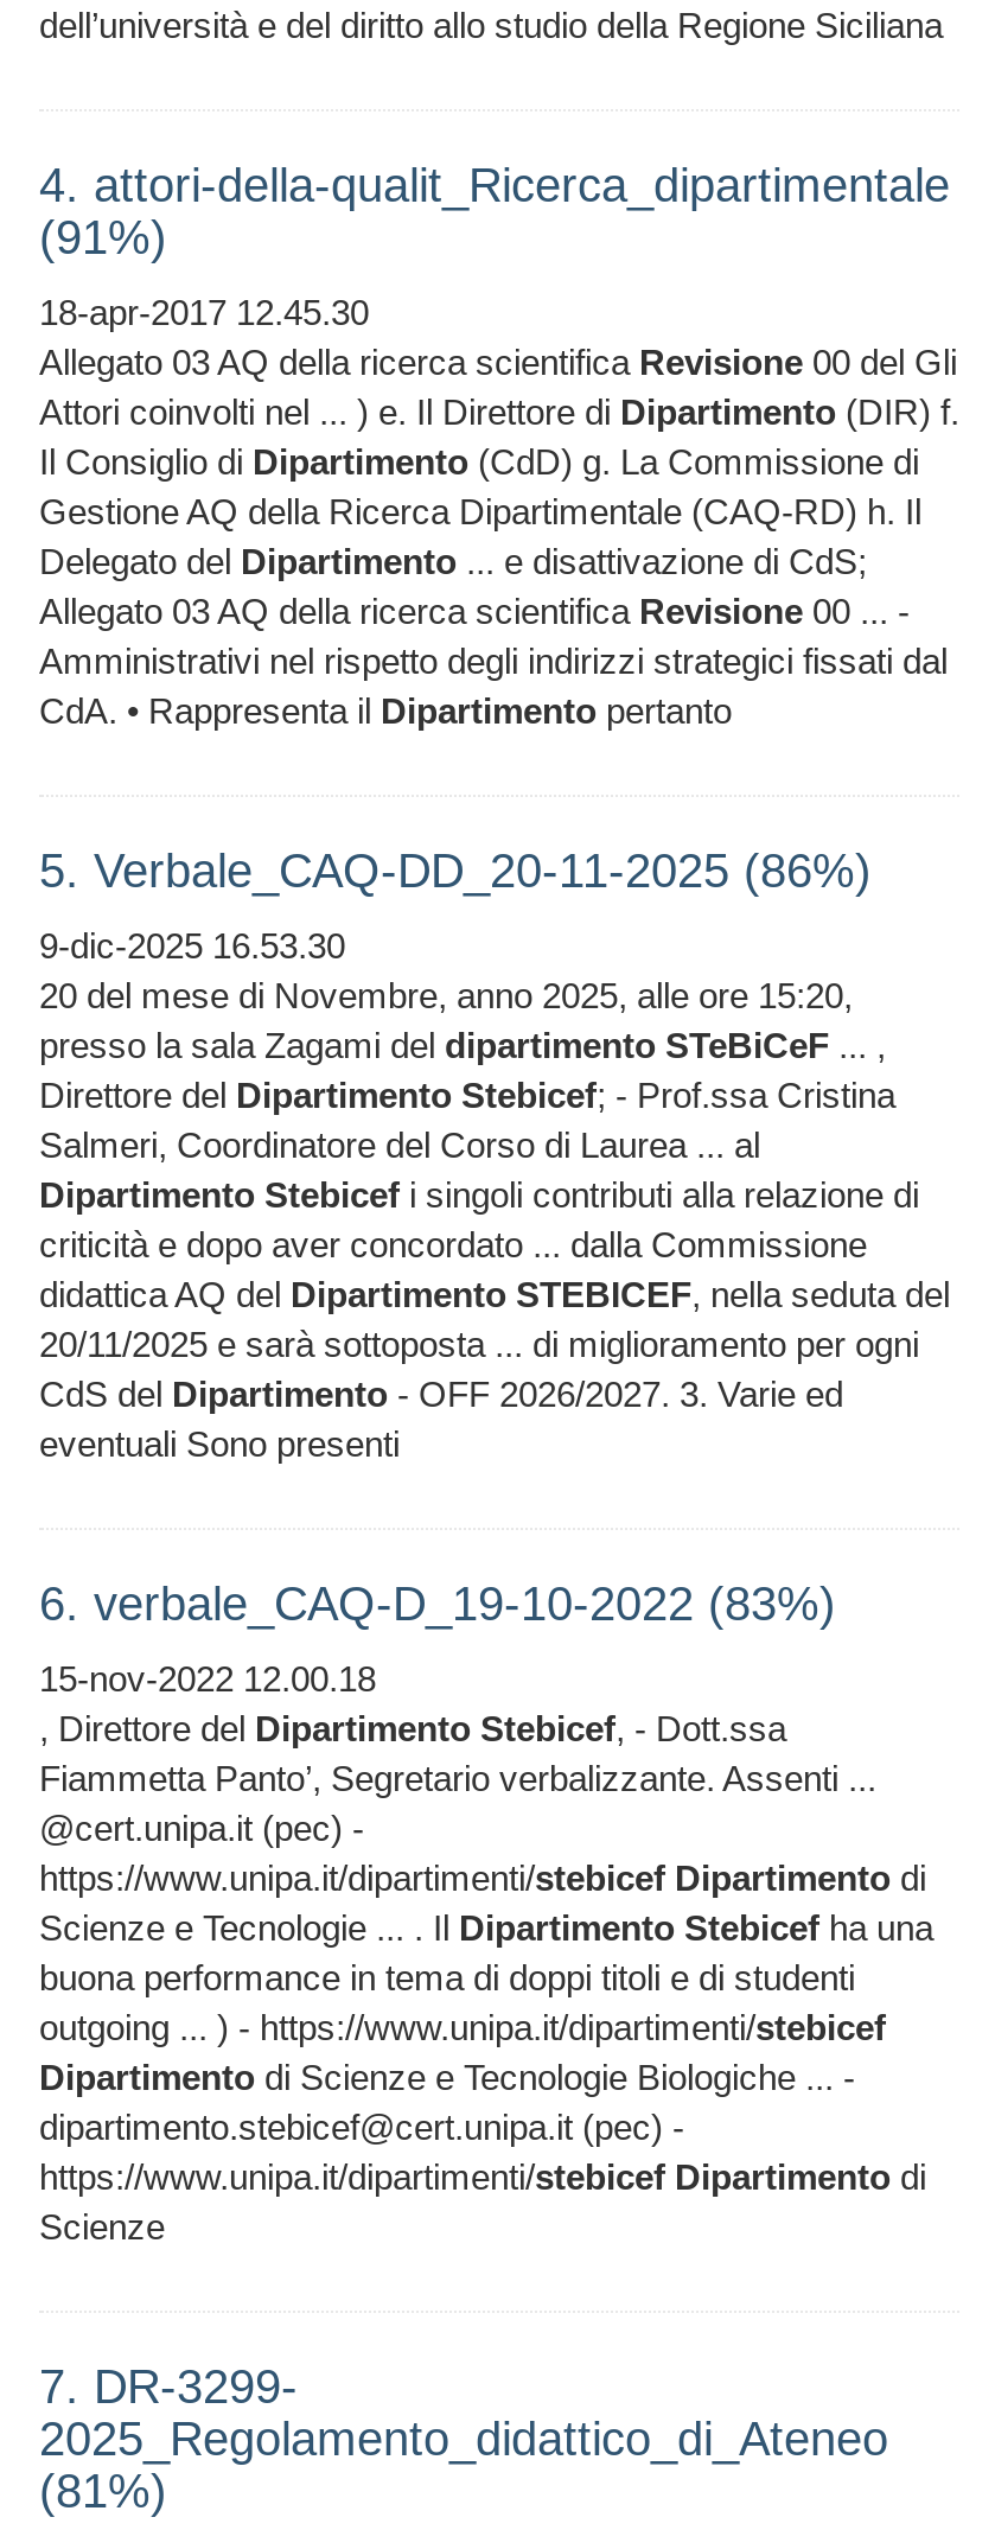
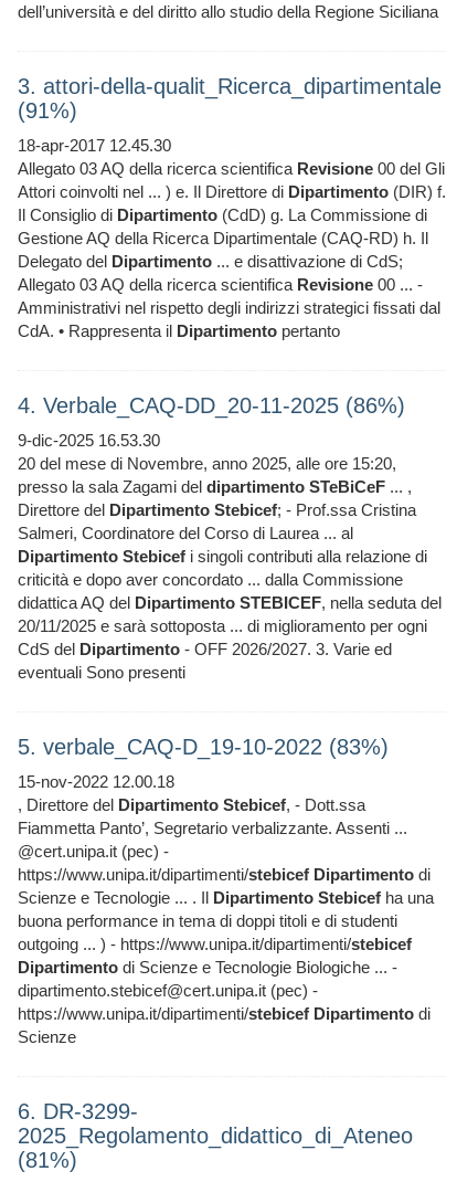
[39,160,950,212] 4. attori-della-qualit_Ricerca_dipartimentale -> [18,74,442,99] 3. attori-della-qualit_Ricerca_dipartimentale
[39,845,872,898] 5. Verbale_CAQ-DD_20-11-2025 (86%) -> [18,394,405,418] 4. Verbale_CAQ-DD_20-11-2025 (86%)
[39,1578,836,1631] 6. verbale_CAQ-D_19-10-2022 (83%) -> [18,735,389,759] 5. verbale_CAQ-D_19-10-2022 (83%)
[39,2361,298,2414] 7. DR-3299- -> [18,1100,138,1124] 6. DR-3299-

